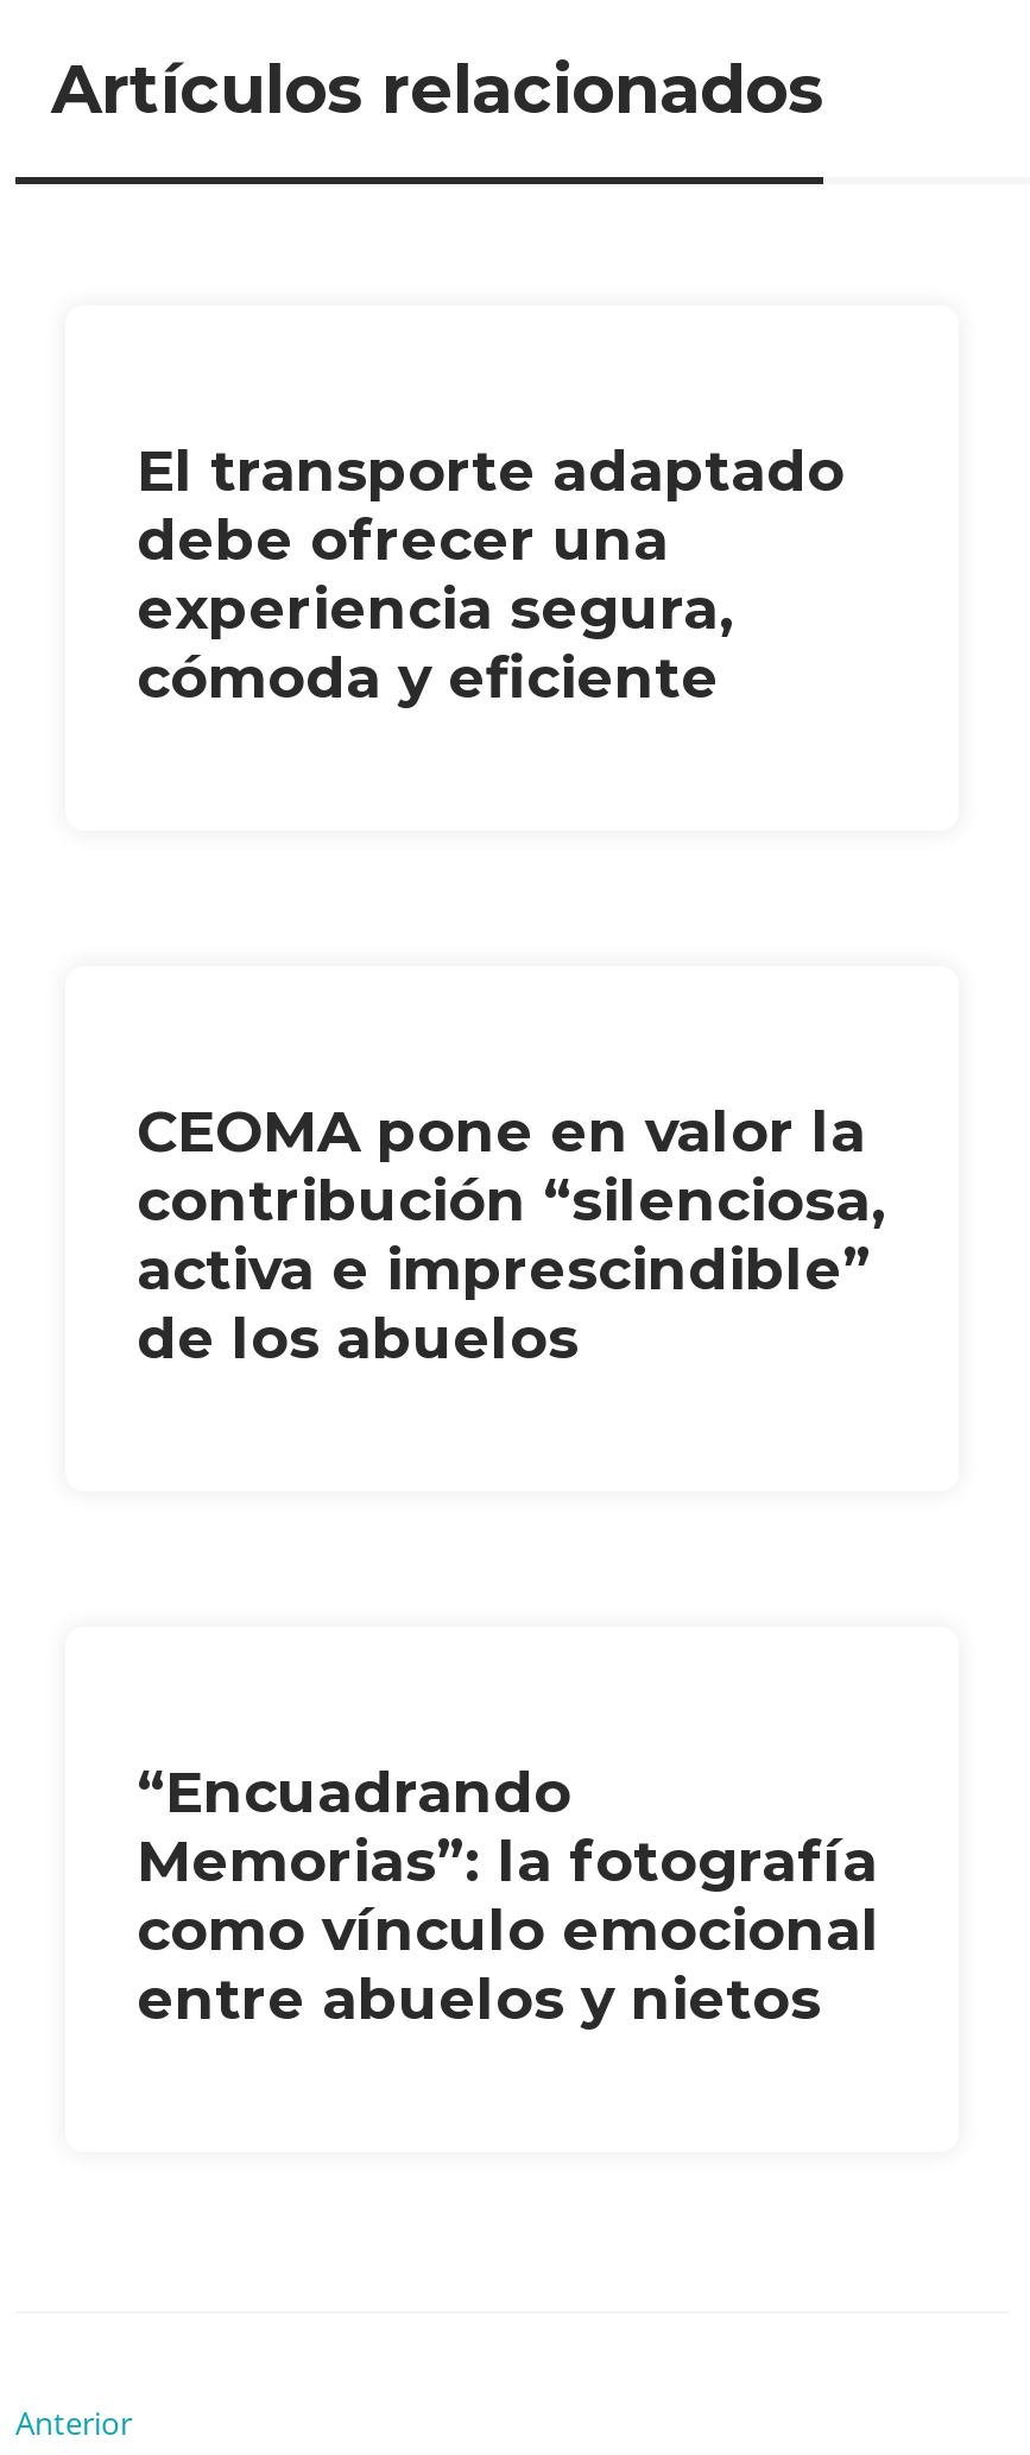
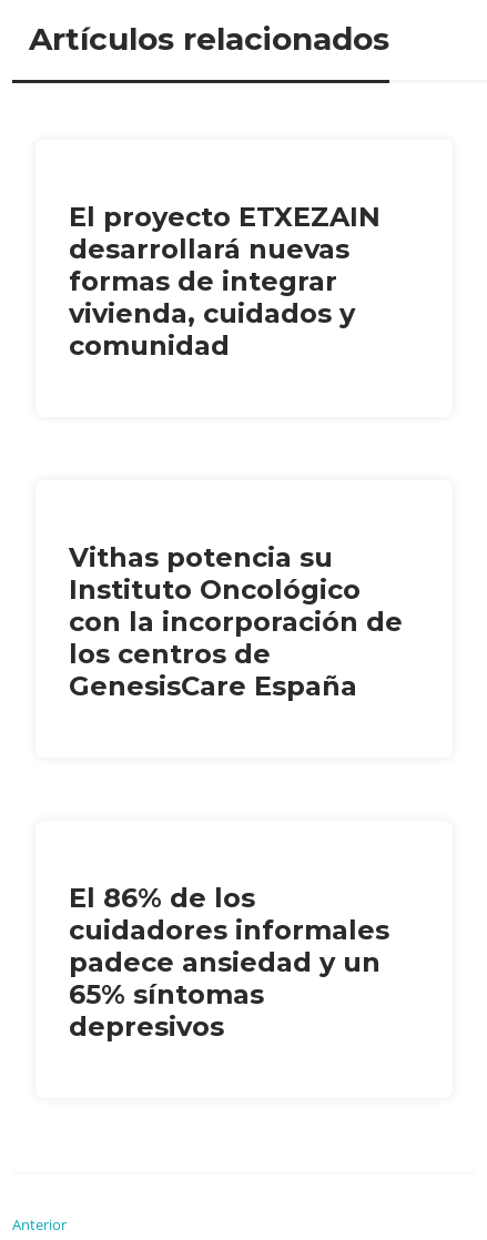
[137,436,845,712] El transporte adaptado | debe ofrecer una | experiencia segura, | cómoda y eficiente -> [69,201,381,361] El proyecto ETXEZAIN | desarrollará nuevas | formas de integrar | vivienda, cuidados y | comunidad
[137,1097,887,1372] CEOMA pone en valor la | contribución “silenciosa, | activa e imprescindible” | de los abuelos -> [69,541,403,702] Vithas potencia su | Instituto Oncológico | con la incorporación de | los centros de | GenesisCare España
[137,1757,880,2033] “Encuadrando | Memorias”: la fotografía | como vínculo emocional | entre abuelos y nietos -> [69,882,389,1042] El 86% de los | cuidadores informales | padece ansiedad y un | 65% síntomas | depresivos

